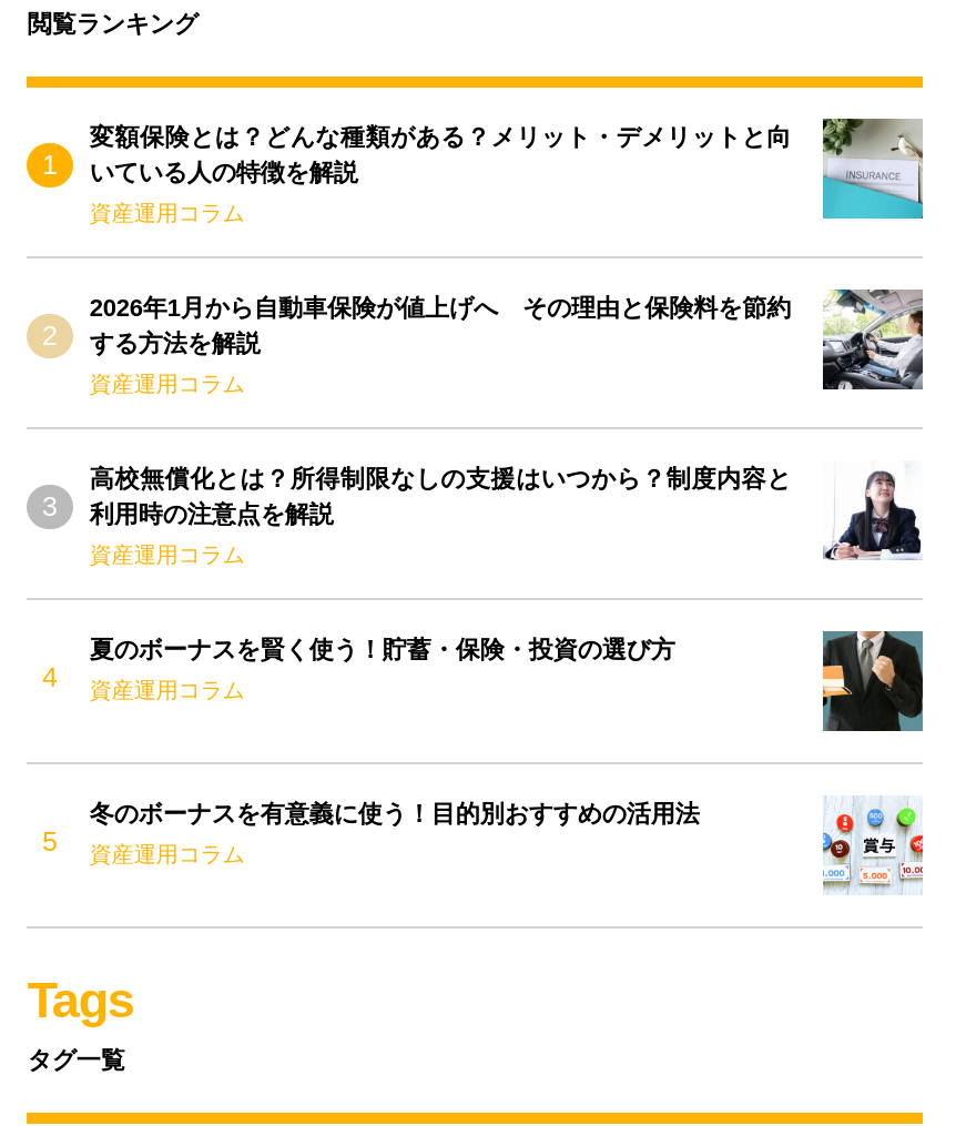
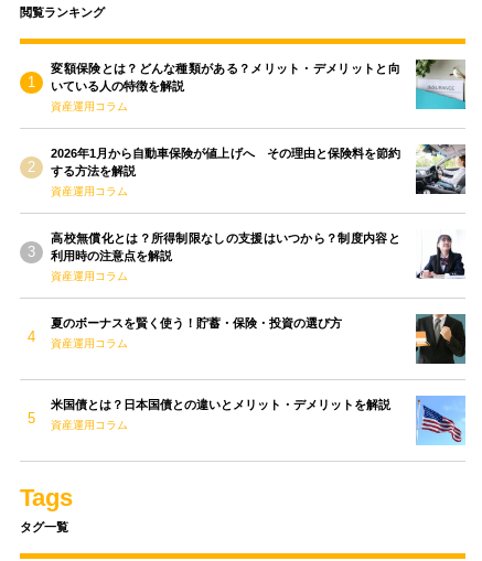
[90,799,700,826] 冬のボーナスを有意義に使う！目的別おすすめの活用法 -> [51,398,391,411] 米国債とは？日本国債との違いとメリット・デメリットを解説
[823,798,925,893] [image] -> [416,396,465,445] [image]

